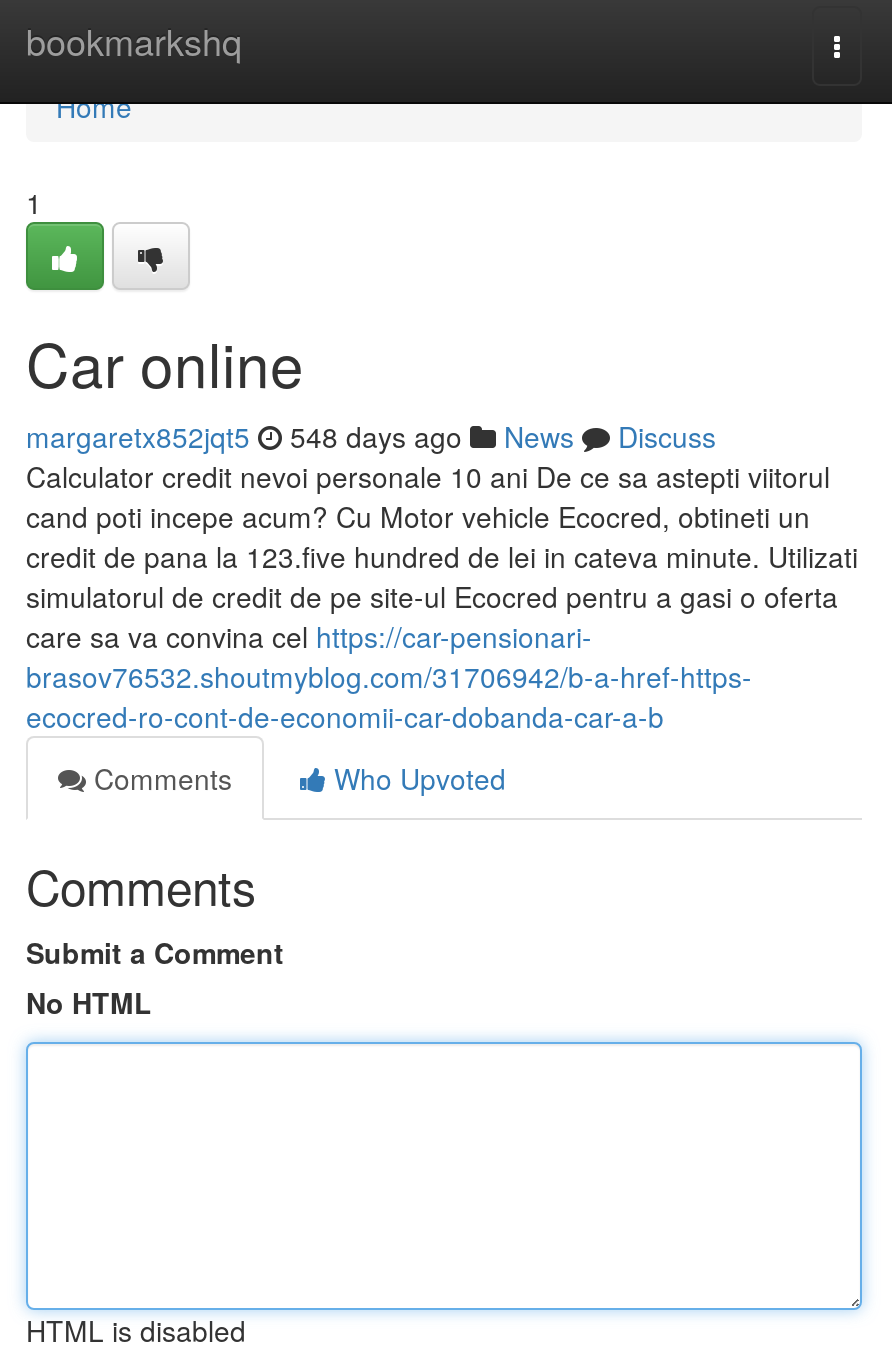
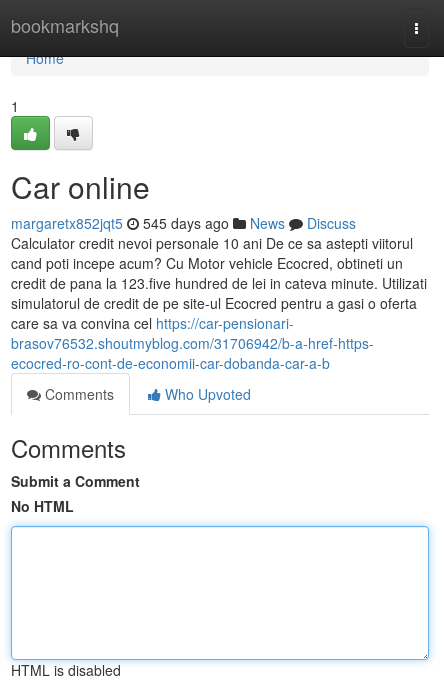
[26,416,716,456] margaretx852jqt5 548 days ago News Discuss -> [11,213,356,233] margaretx852jqt5 545 days ago News Discuss

